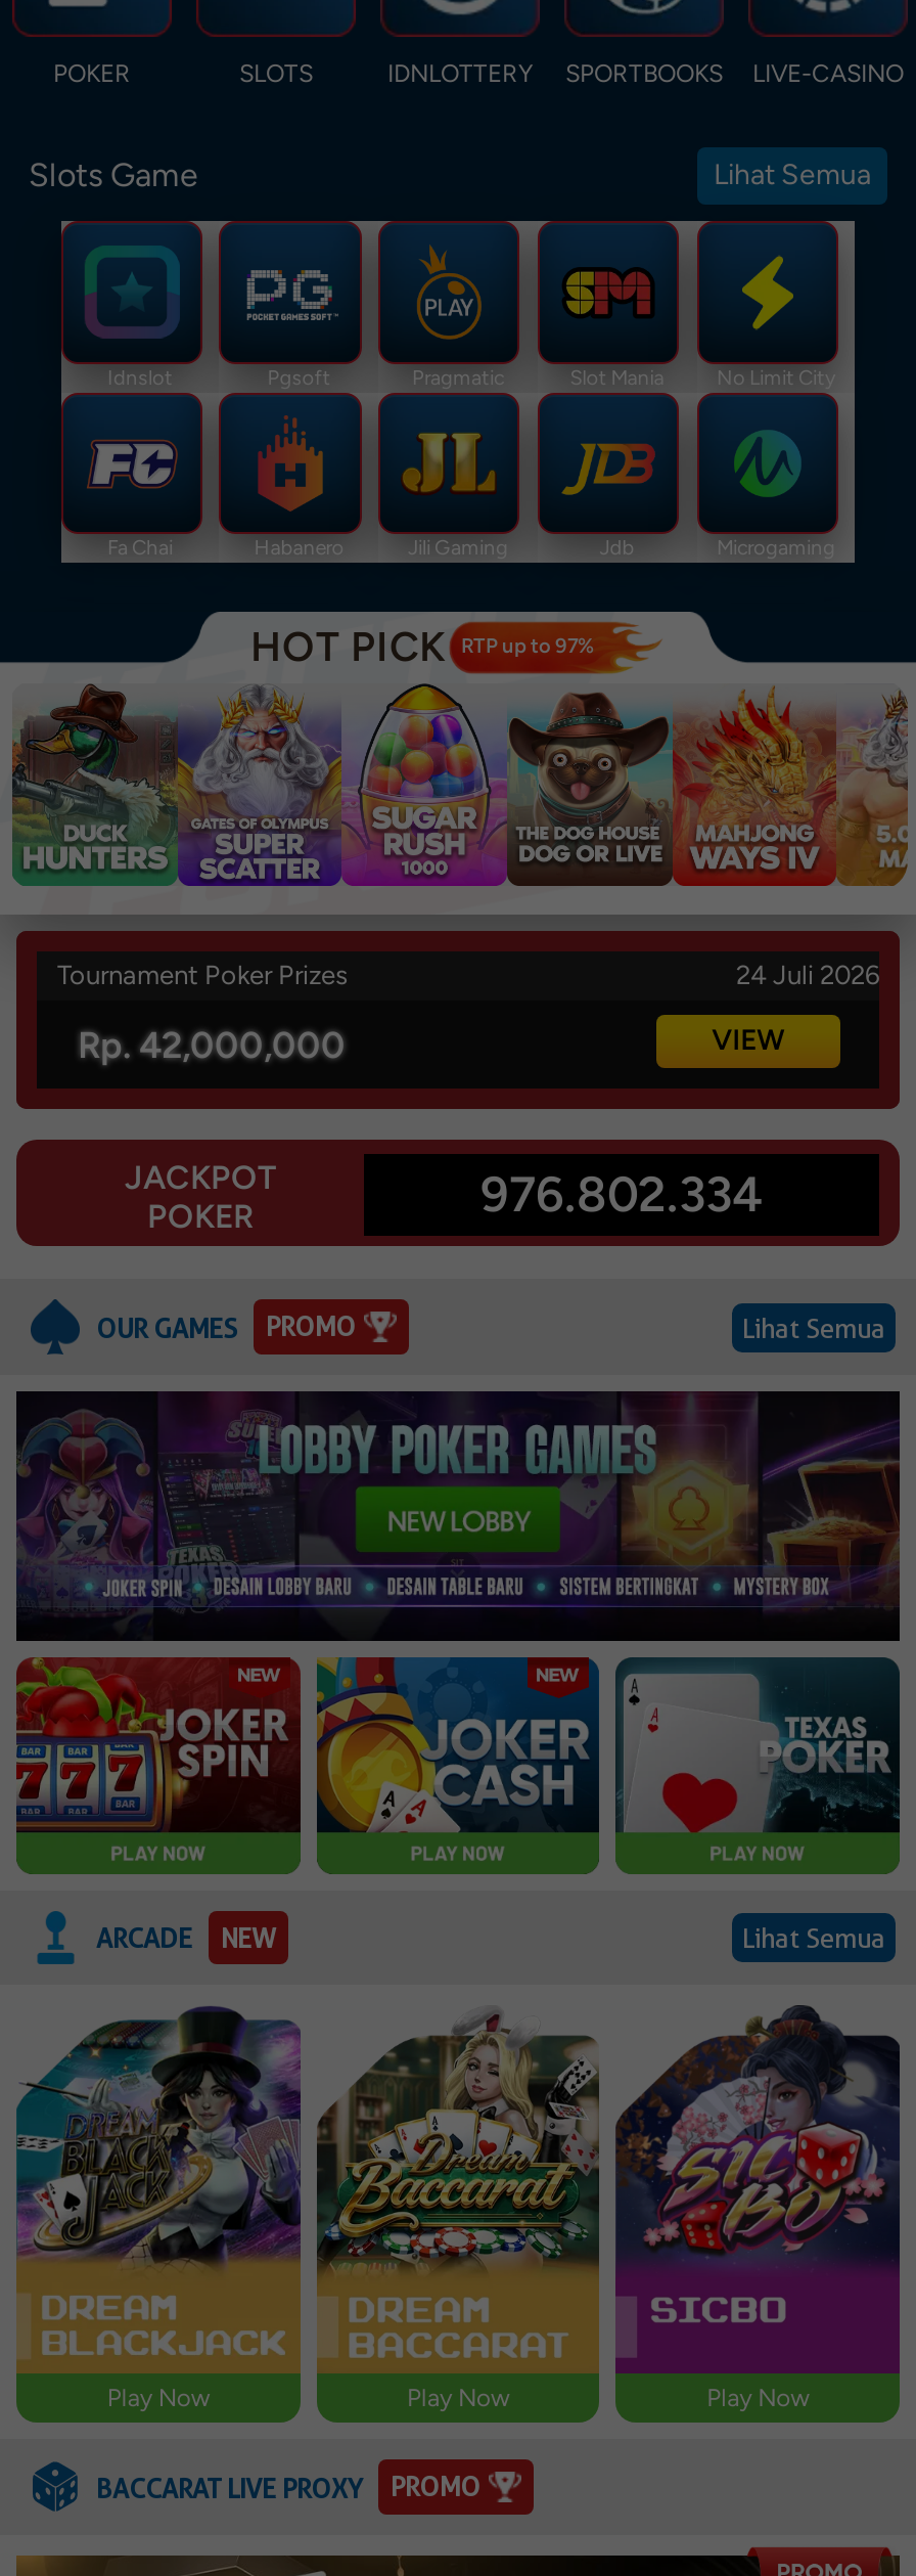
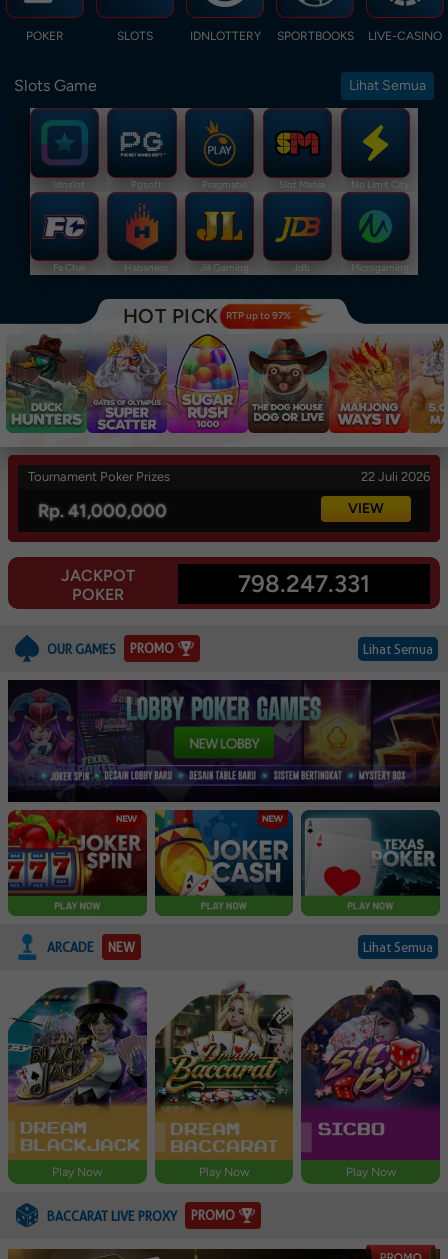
[736,960,879,991] 24 Juli 2026 -> [361,469,430,484] 22 Juli 2026
[78,1023,346,1068] Rp. 42,000,000 -> [38,500,167,522] Rp. 41,000,000
[480,1165,763,1224] 976.802.334 -> [238,569,370,598] 798.247.331

